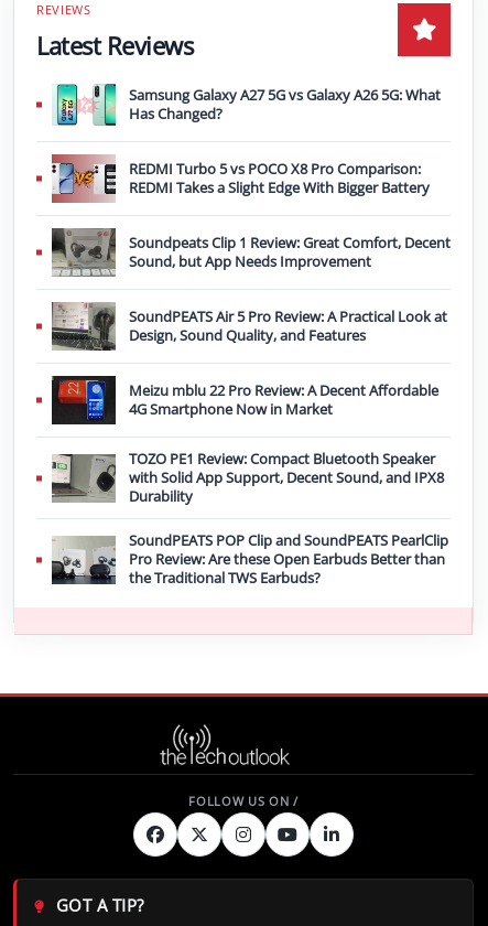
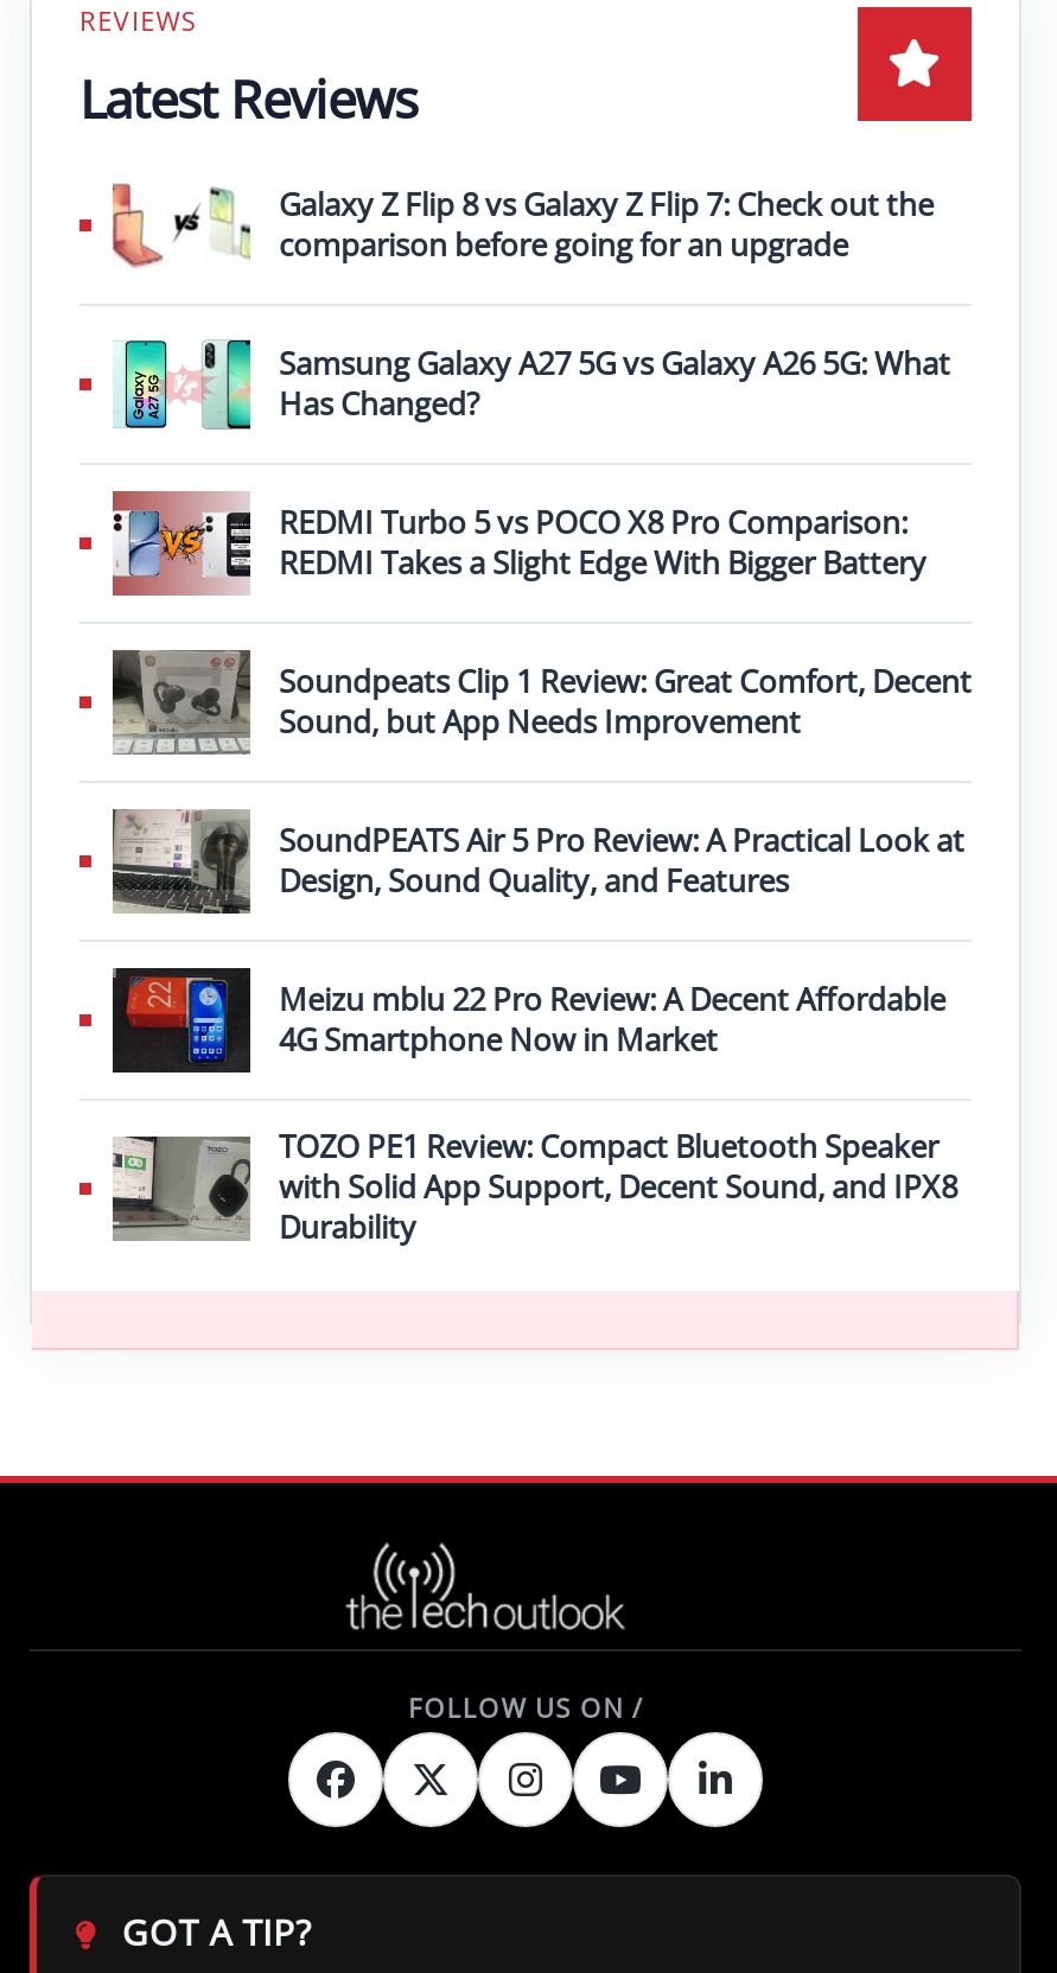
none -> [110,180,934,268] [image] | Galaxy Z Flip 8 vs Galaxy Z Flip 7: Check out the | comparison before going for an upgrade
moved [53,83,451,506] -> [115,337,972,1248]: [image] | Samsung Galaxy A27 5G vs Galaxy A26 5G: What | Has Changed? | ... | with Solid App Support, Decent Sound, and IPX8 | Durability
[52,530,448,588] [image] | SoundPEATS POP Clip and SoundPEATS PearlClip | Pro Review: Are these Open Earbuds Better than | the Traditional TWS Earbuds? -> none

